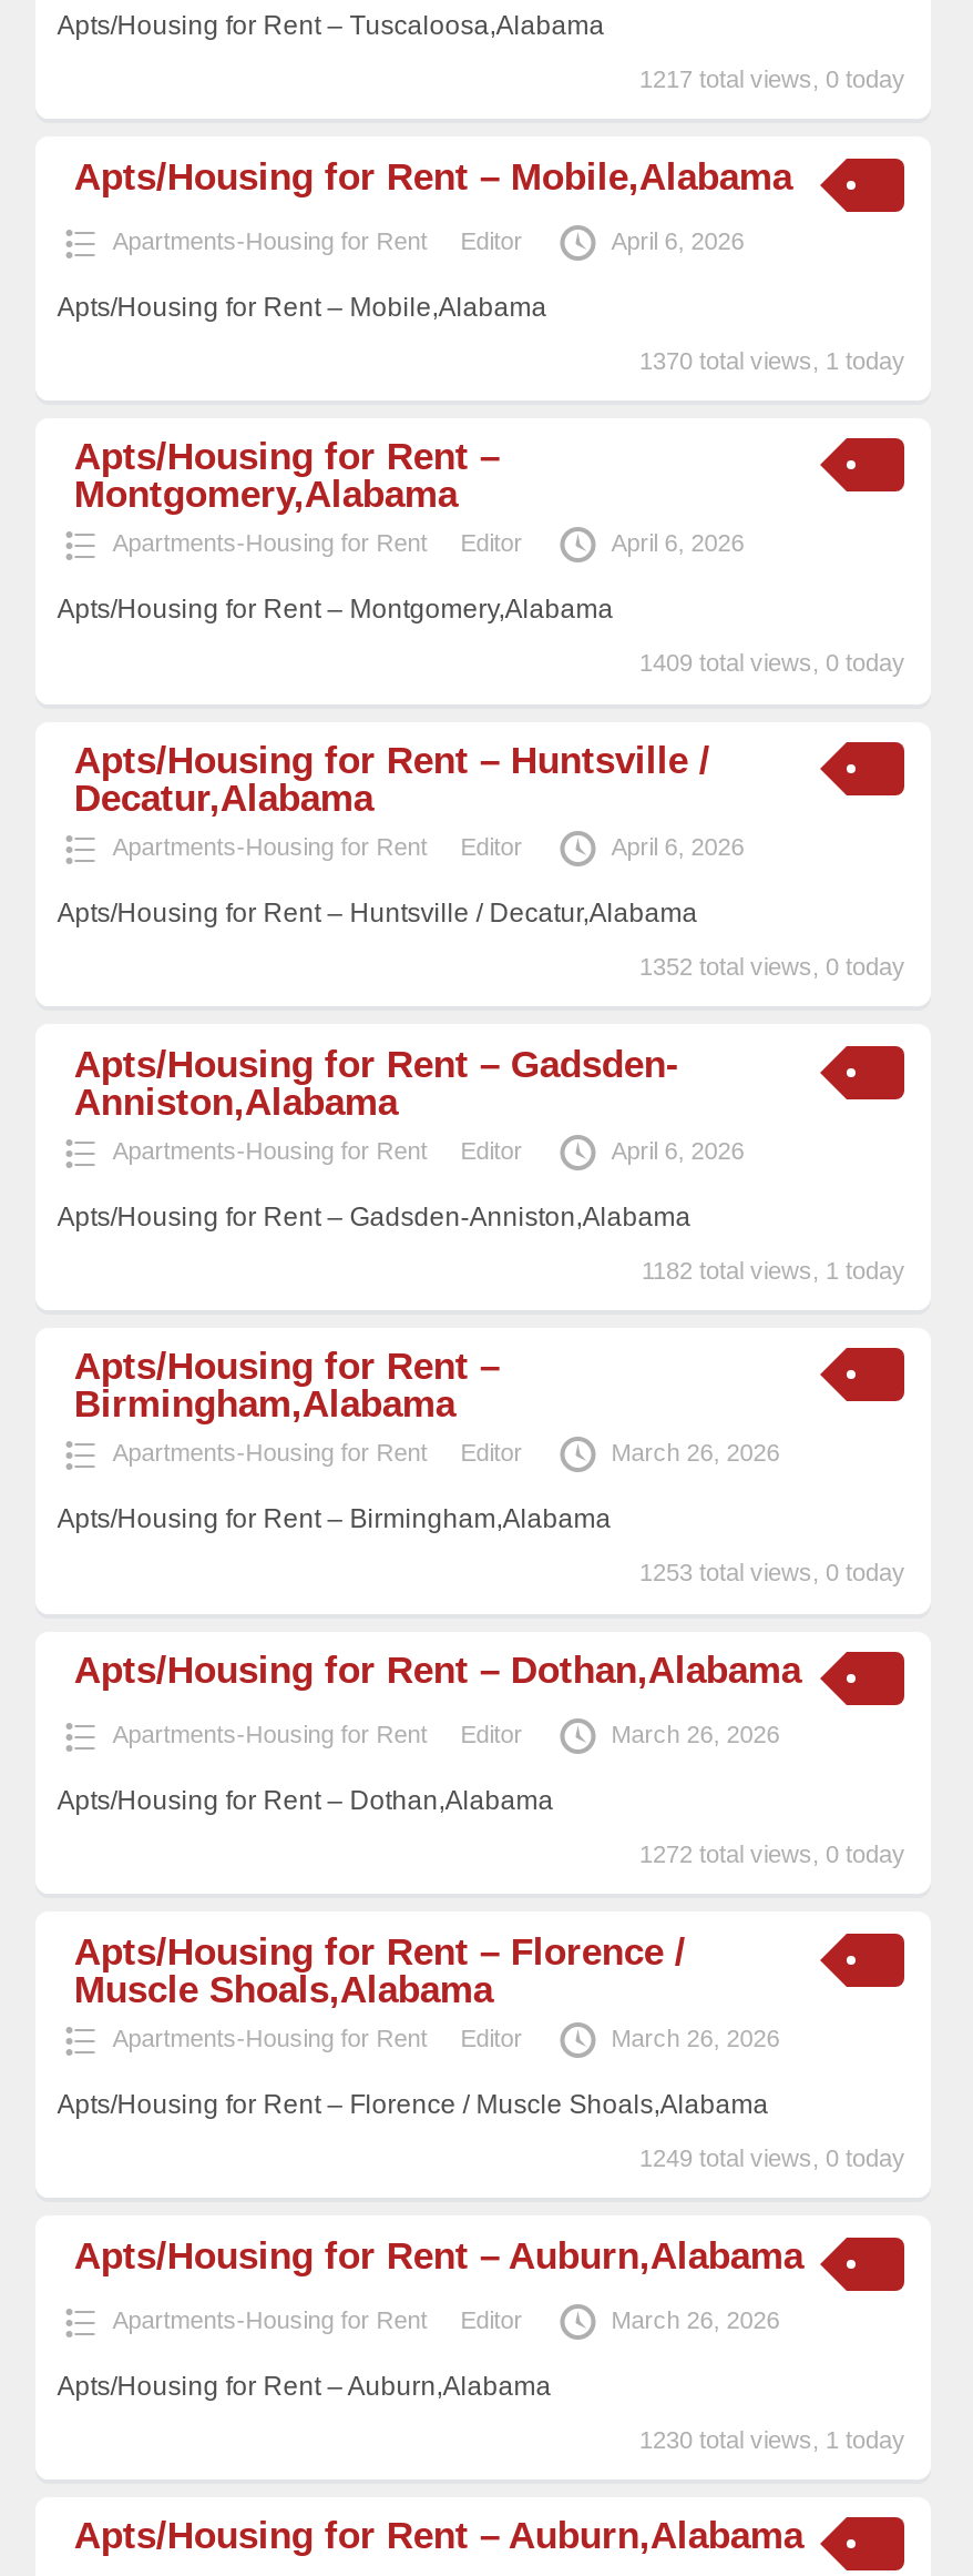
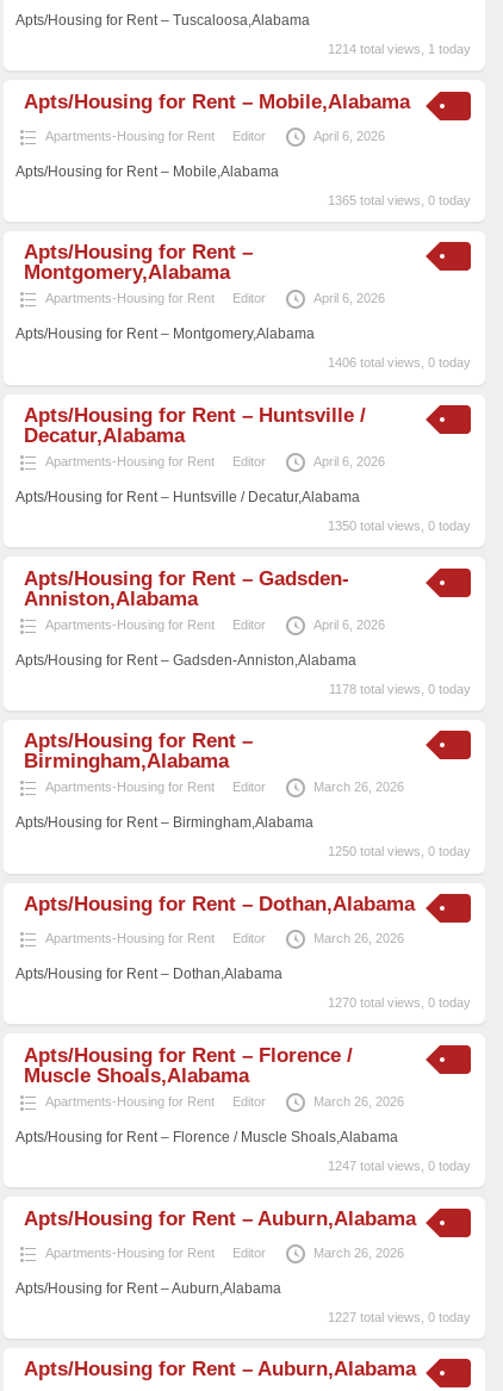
[639,65,905,92] 1217 total views, 0 today -> [328,41,471,56] 1214 total views, 1 today
[639,346,905,373] 1370 total views, 1 today -> [328,192,471,207] 1365 total views, 0 today
[639,649,905,676] 1409 total views, 0 today -> [328,355,471,370] 1406 total views, 0 today
[639,953,905,979] 1352 total views, 0 today -> [328,518,471,533] 1350 total views, 0 today
[641,1256,905,1283] 1182 total views, 1 today -> [329,681,471,696] 1178 total views, 0 today
[639,1560,905,1586] 1253 total views, 0 today -> [328,844,471,859] 1250 total views, 0 today
[639,1841,905,1867] 1272 total views, 0 today -> [328,995,471,1010] 1270 total views, 0 today
[639,2144,905,2171] 1249 total views, 0 today -> [328,1158,471,1173] 1247 total views, 0 today
[639,2425,905,2452] 1230 total views, 1 today -> [328,1309,471,1324] 1227 total views, 0 today

